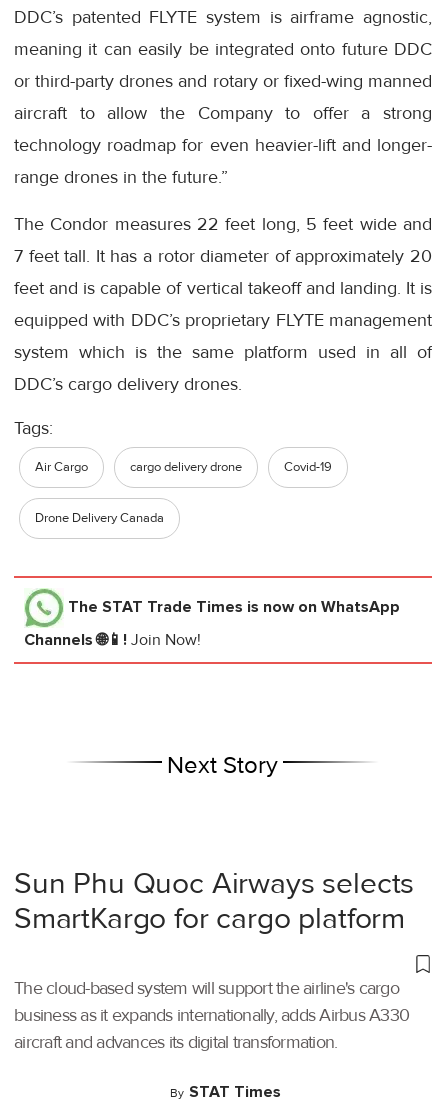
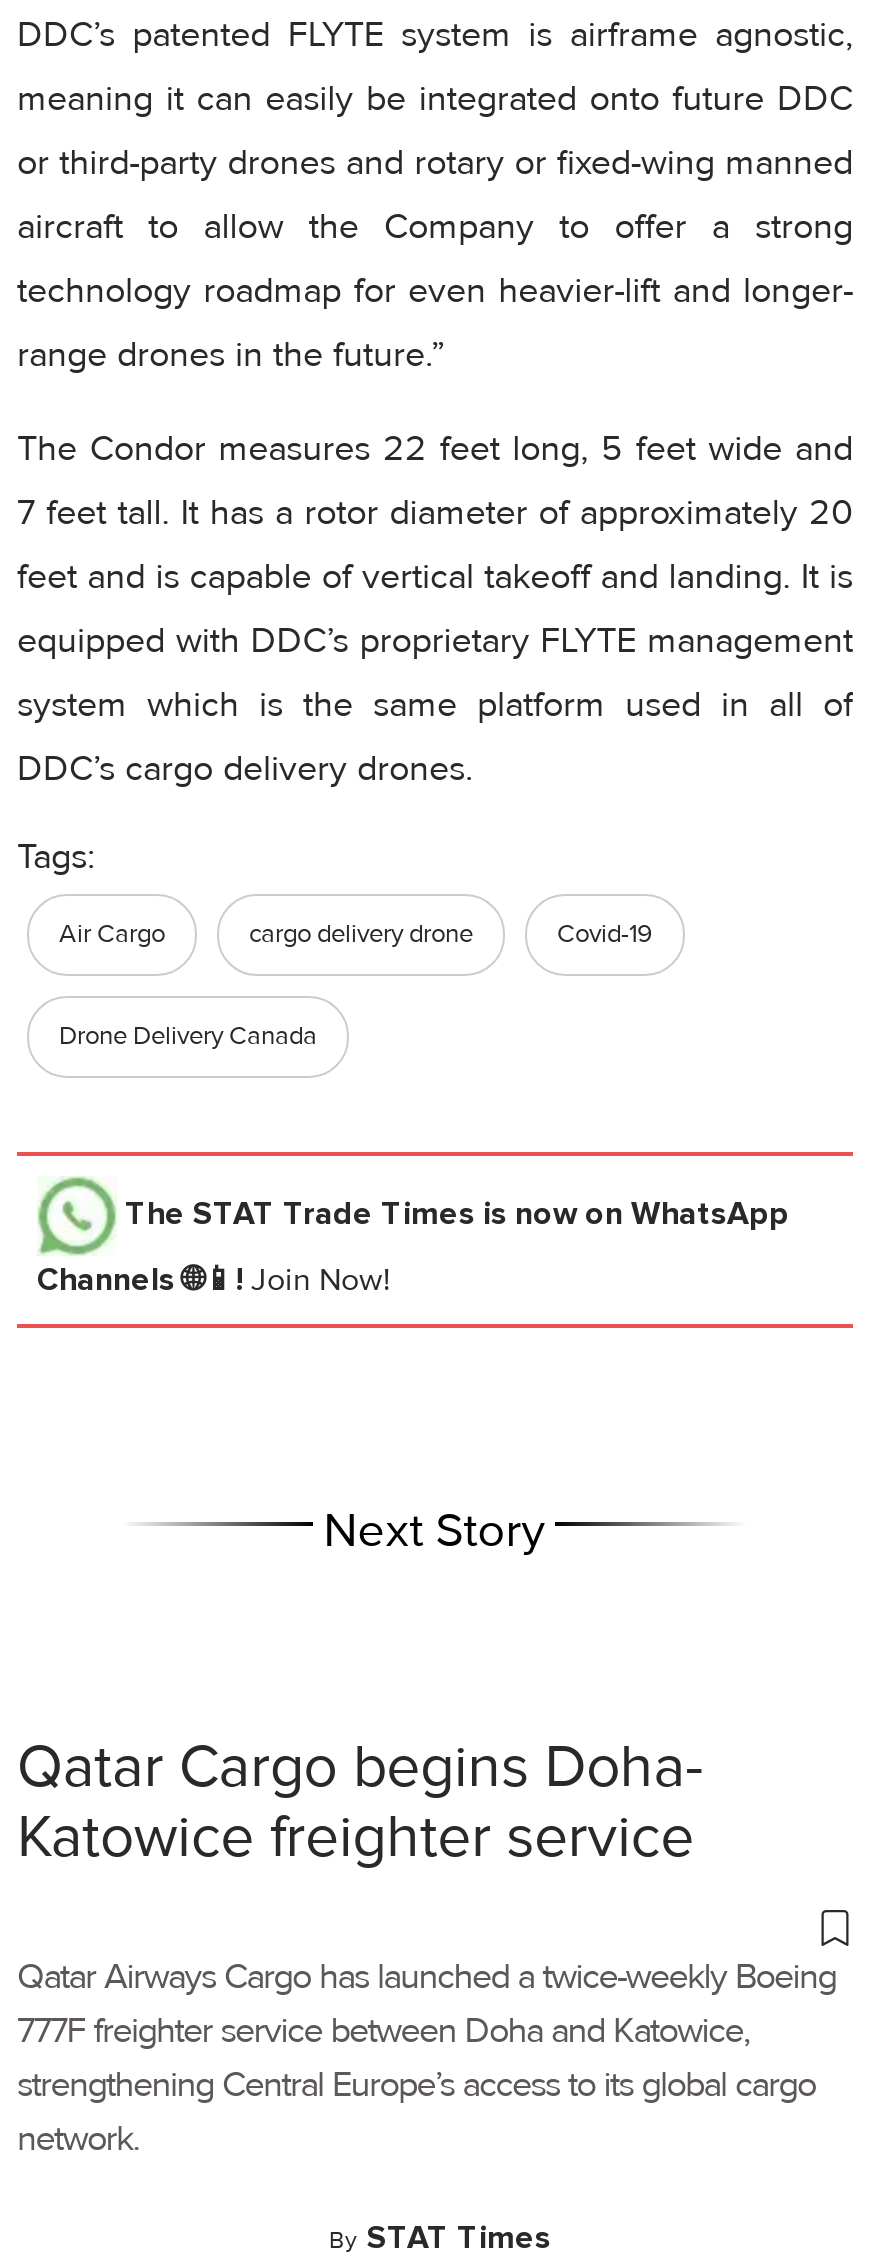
[14,865,414,937] Sun Phu Quoc Airways selects | SmartKargo for cargo platform -> [17,1730,703,1874] Qatar Cargo begins Doha- | Katowice freighter service
[14,977,409,1053] The cloud-based system will support the airline's cargo | business as it expands internationally, adds Airbus A330 | aircraft and advances its digital transformation. -> [17,1955,836,2161] Qatar Airways Cargo has launched a twice-weekly Boeing | 777F freighter service between Doha and Katowice, | strengthening Central Europe’s access to its global cargo | network.

